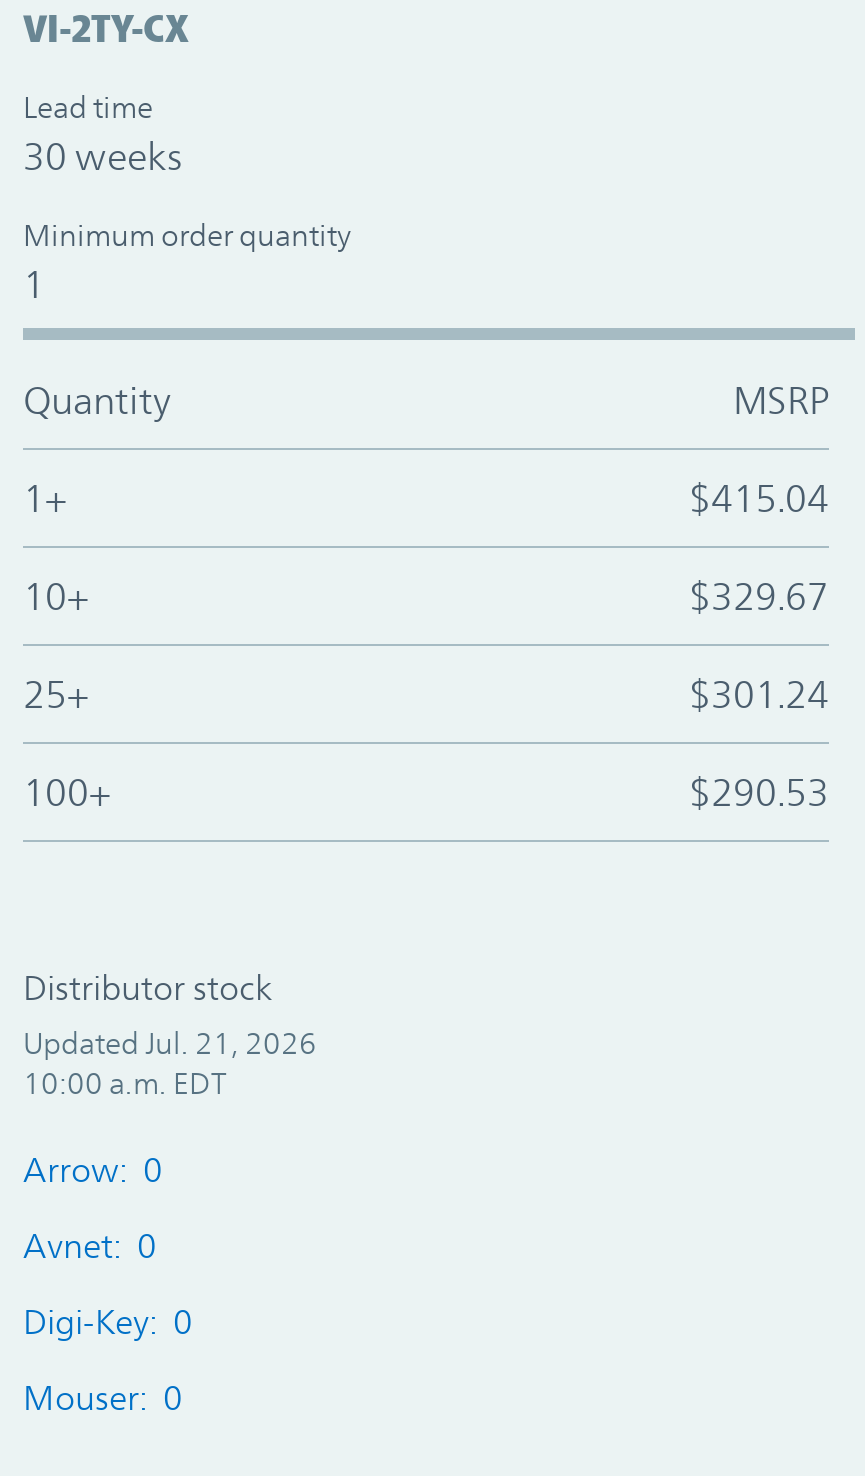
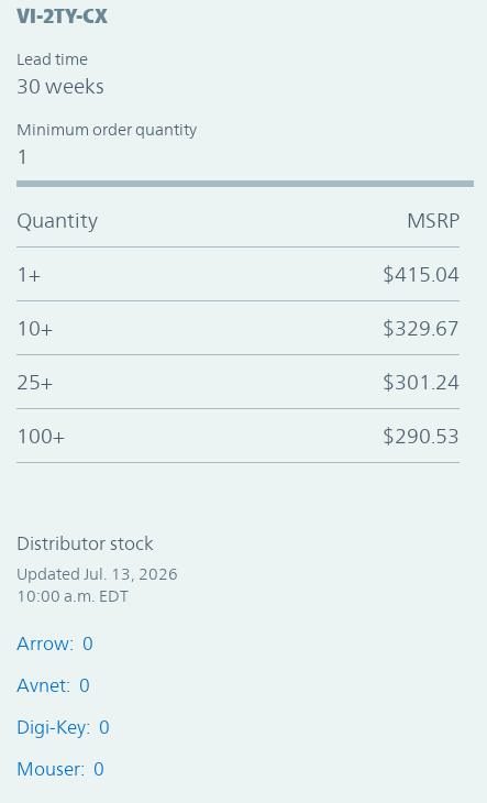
[23,1027,317,1061] Updated Jul. 21, 2026 -> [16,565,178,583] Updated Jul. 13, 2026

